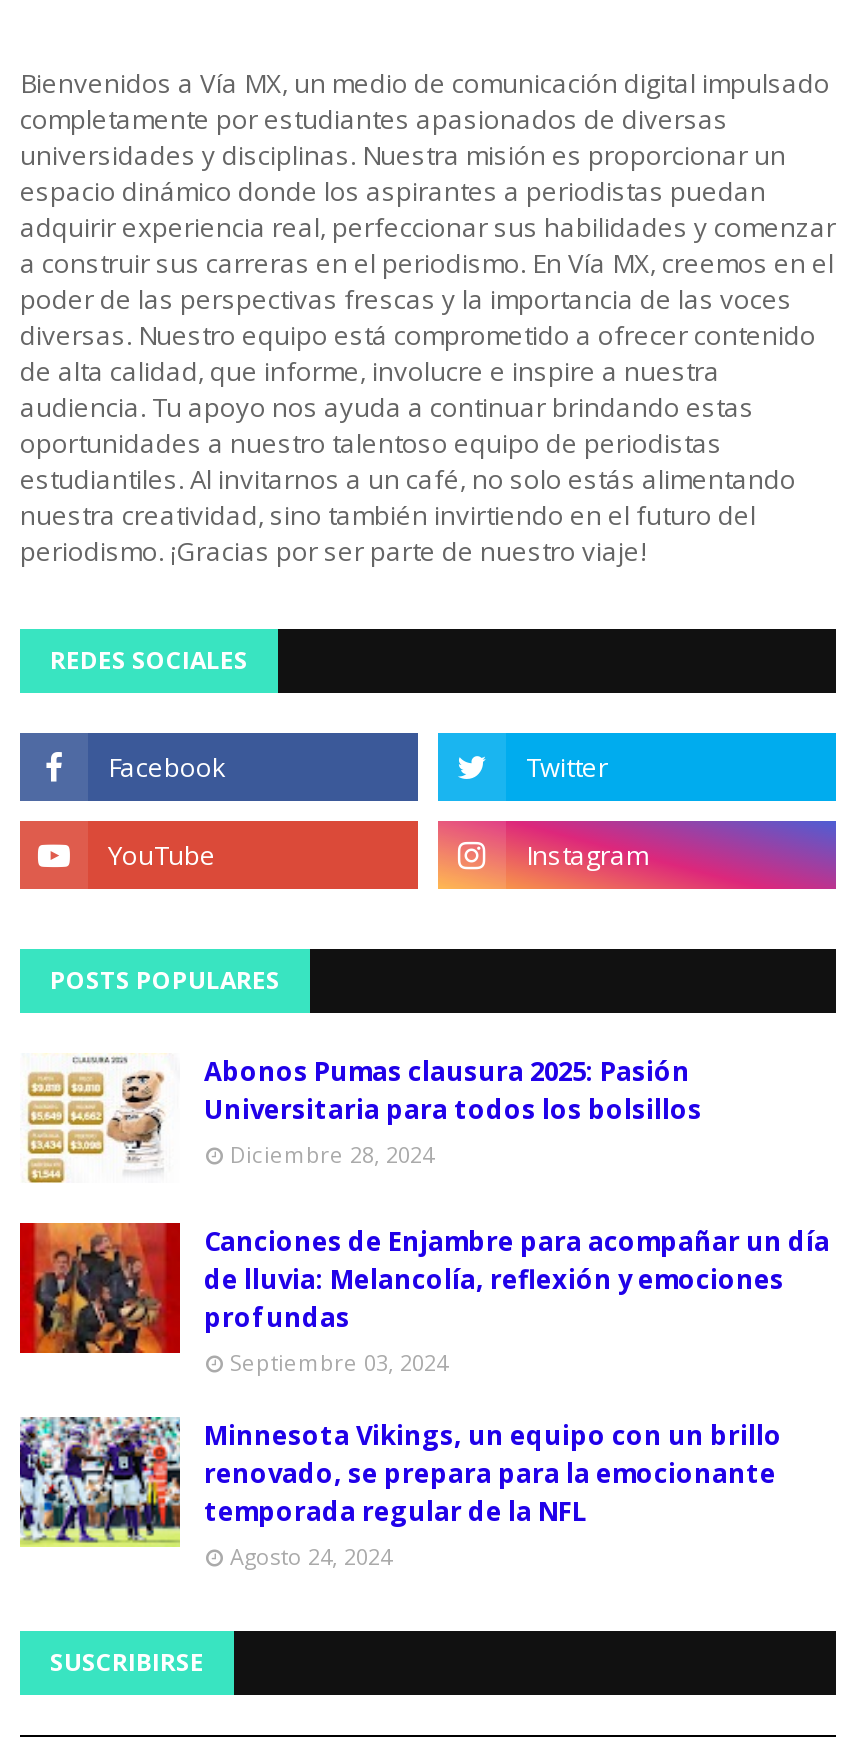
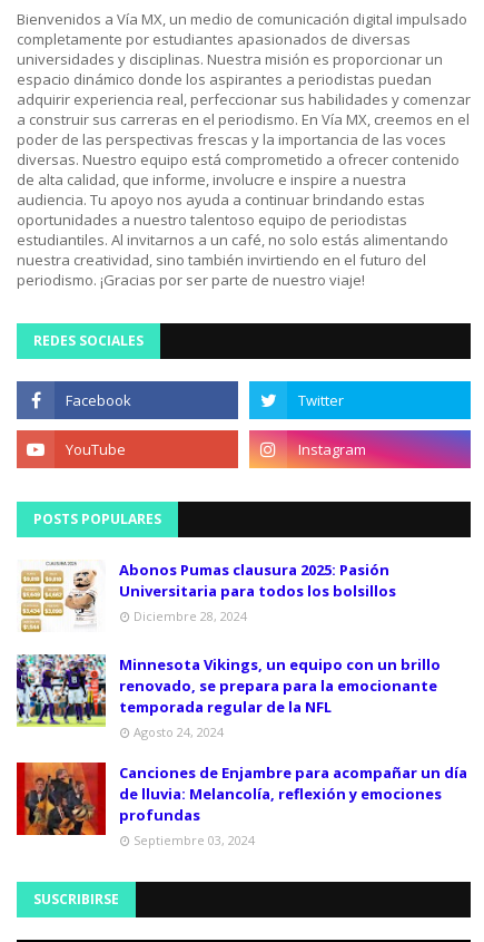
moved [18,1221,830,1378] -> [16,761,467,849]: [image] | Canciones de Enjambre para acompañar un día | de lluvia: Melancolía, reflexión y emociones | profundas | Septiembre 03, 2024
moved [16,1413,782,1572] -> [14,652,441,741]: [image] | Minnesota Vikings, un equipo con un brillo | renovado, se prepara para la emocionante | temporada regular de la NFL | Agosto 24, 2024

